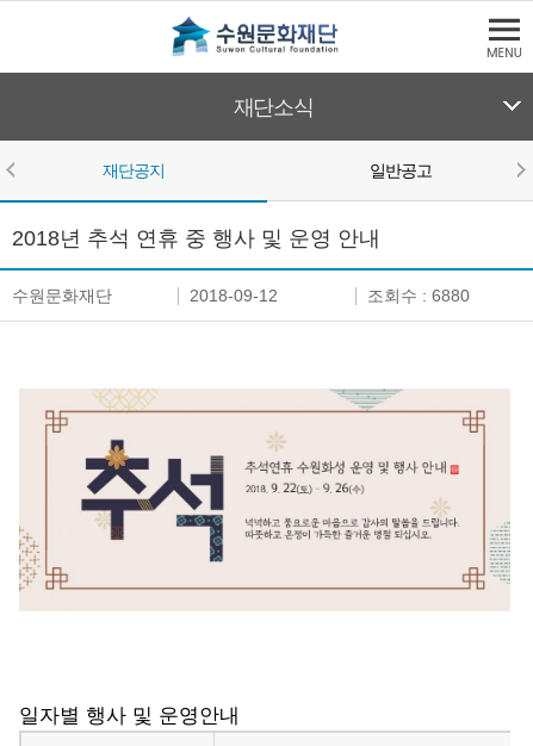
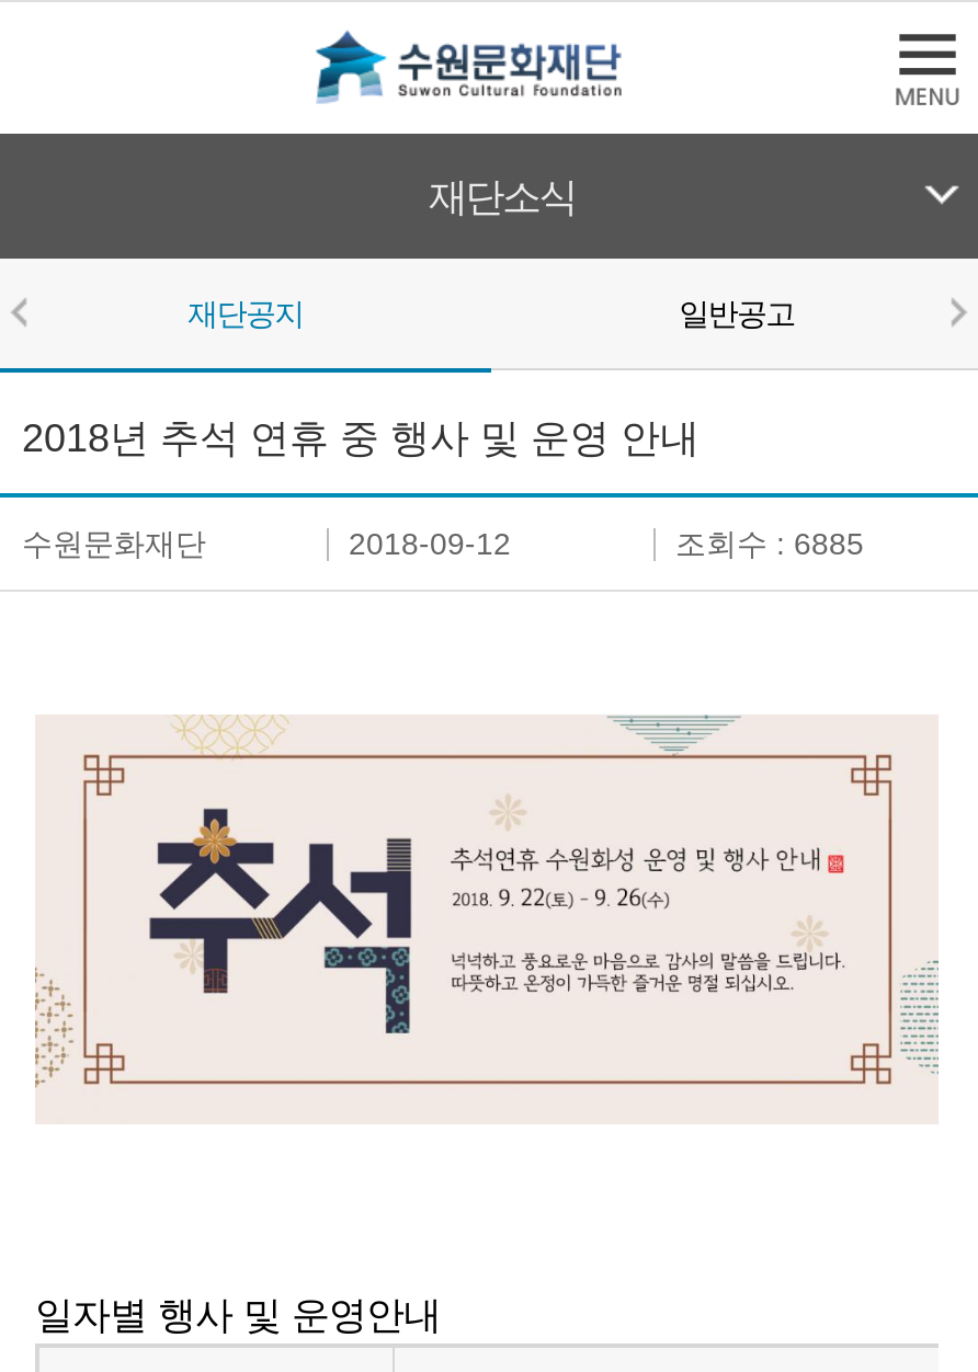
[367,286,470,305] 조회수 : 6880 -> [675,526,864,561] 조회수 : 6885

